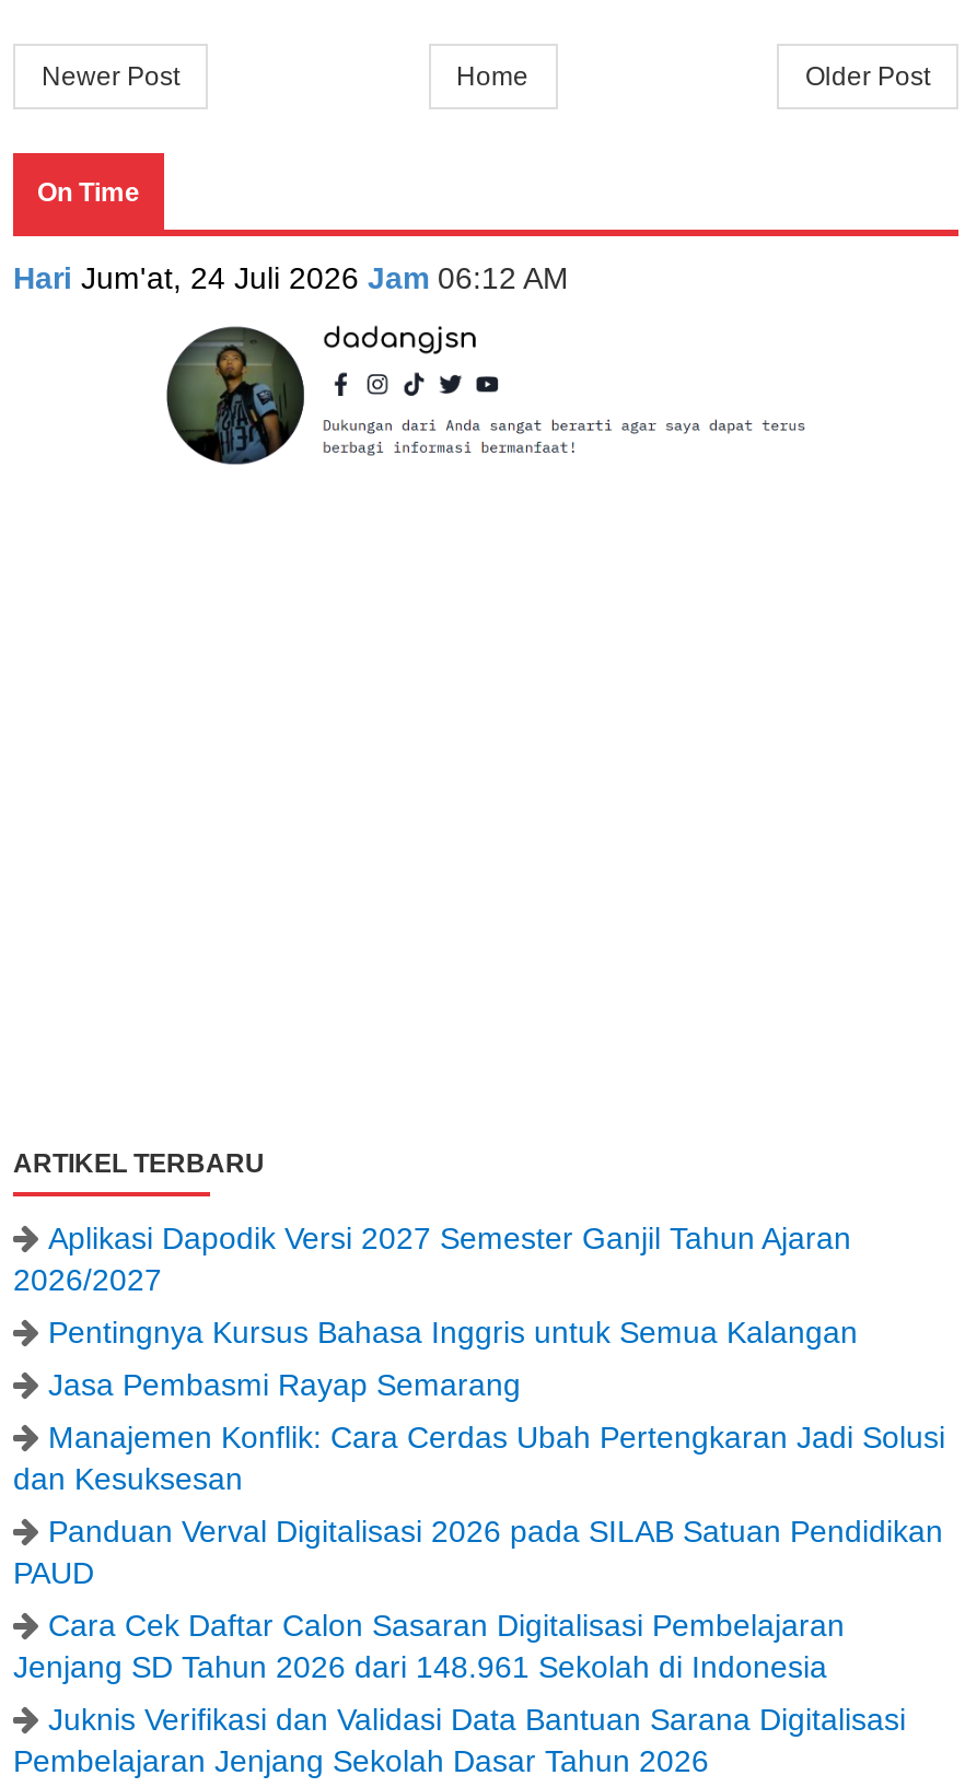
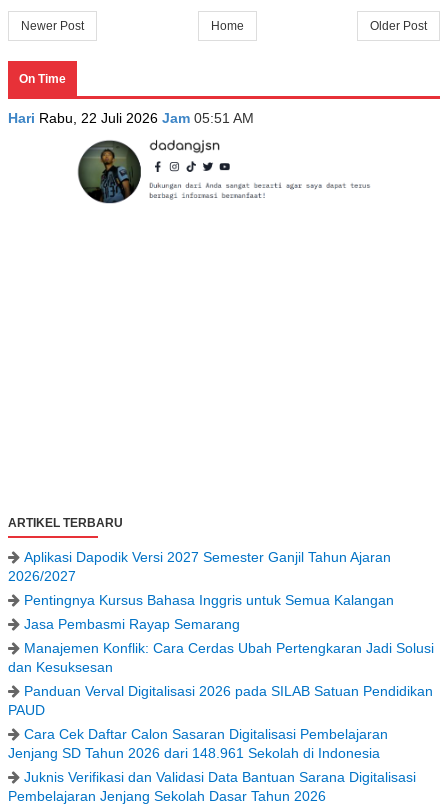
[13,260,569,295] Hari Jum'at, 24 Juli 2026 Jam 06:12 AM -> [8,110,254,126] Hari Rabu, 22 Juli 2026 Jam 05:51 AM

